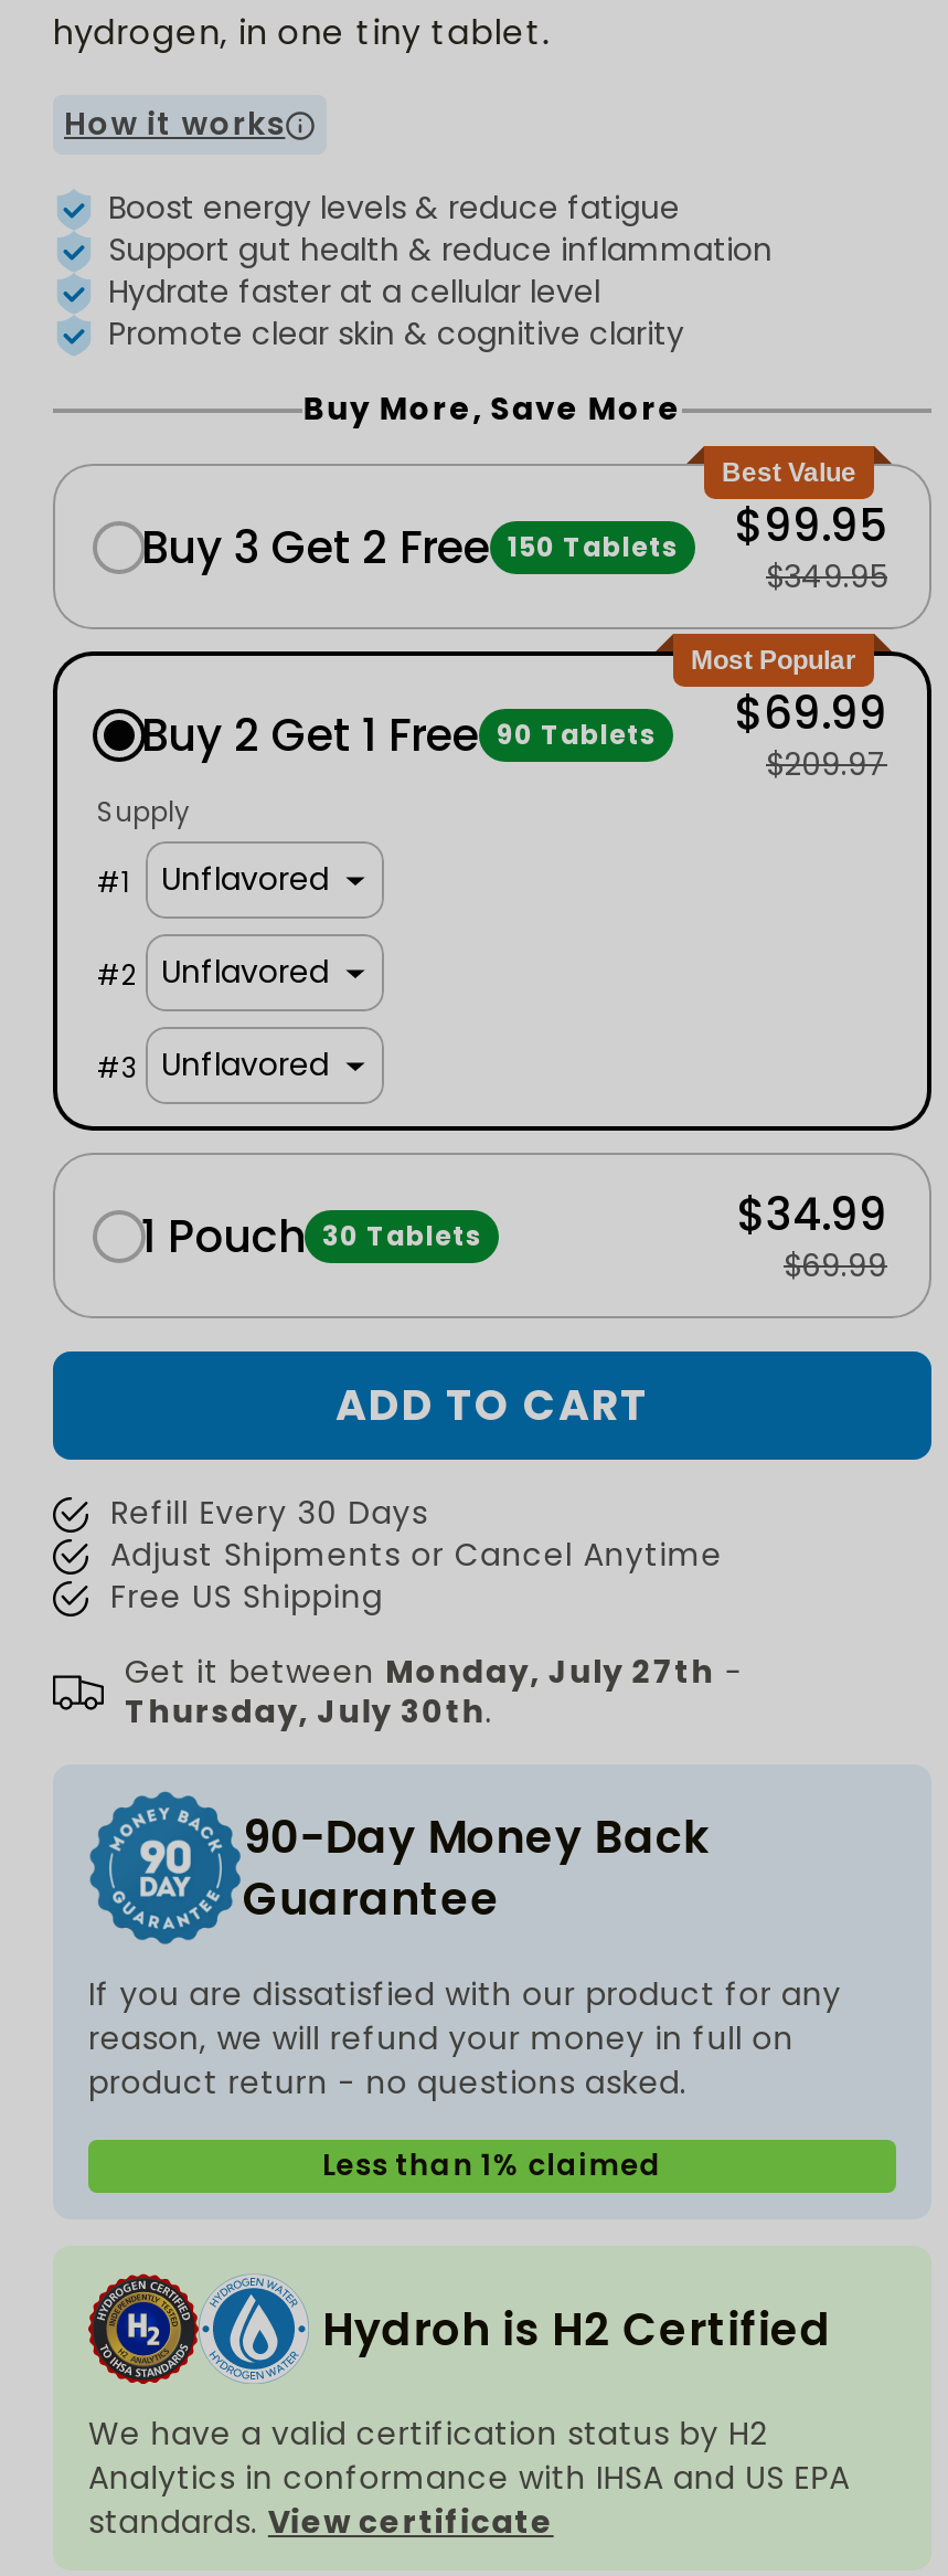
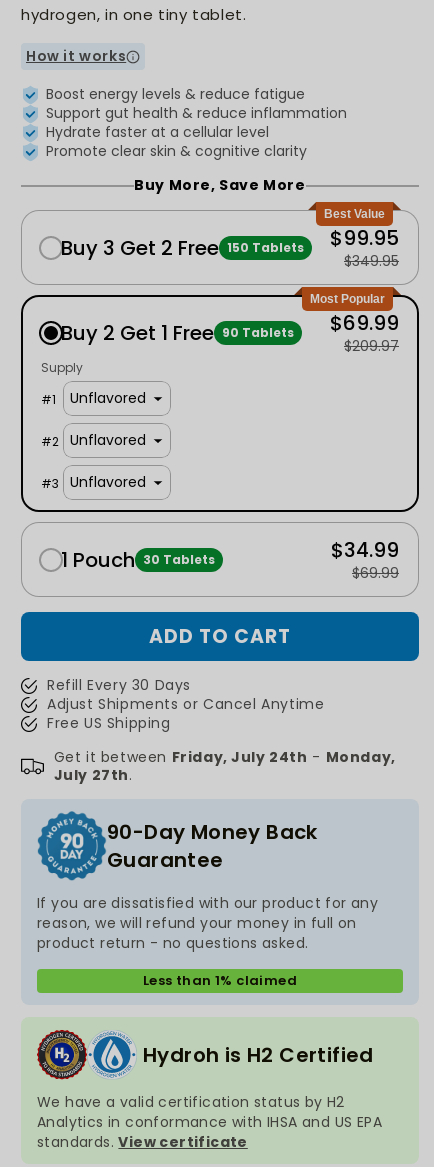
[125,1650,744,1734] Get it between Monday, July 27th - | Thursday, July 30th. -> [53,747,396,785] Get it between Friday, July 24th - Monday, | July 27th.

